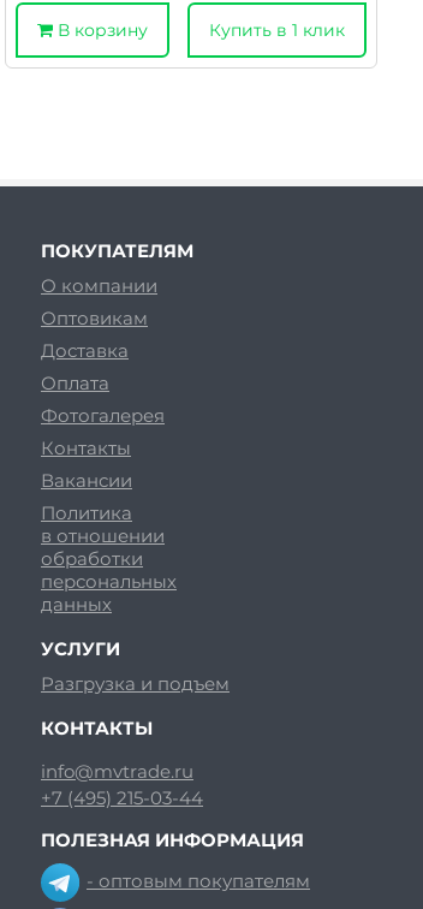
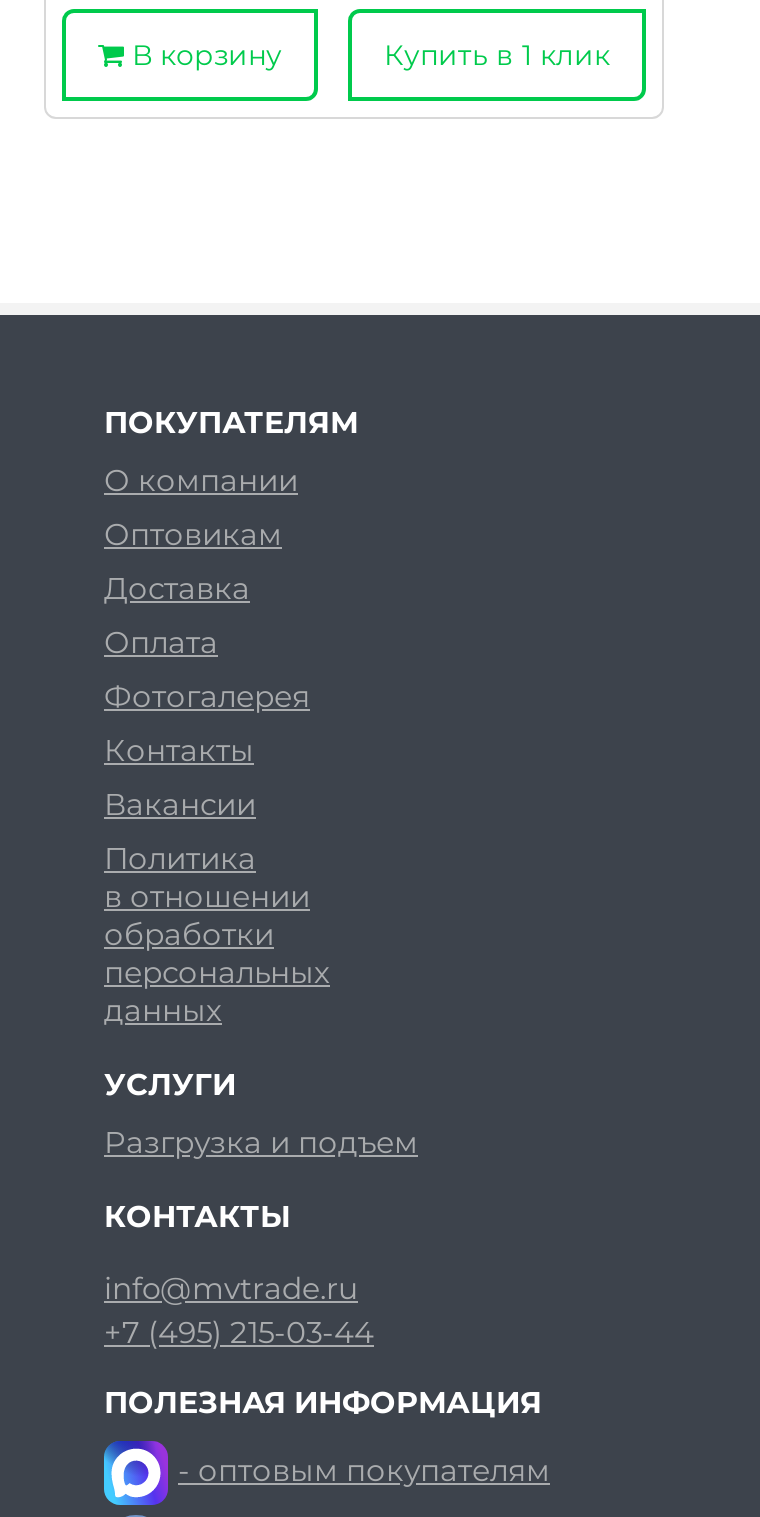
[41,862,81,902] [image] -> [102,1439,170,1507] [image]

